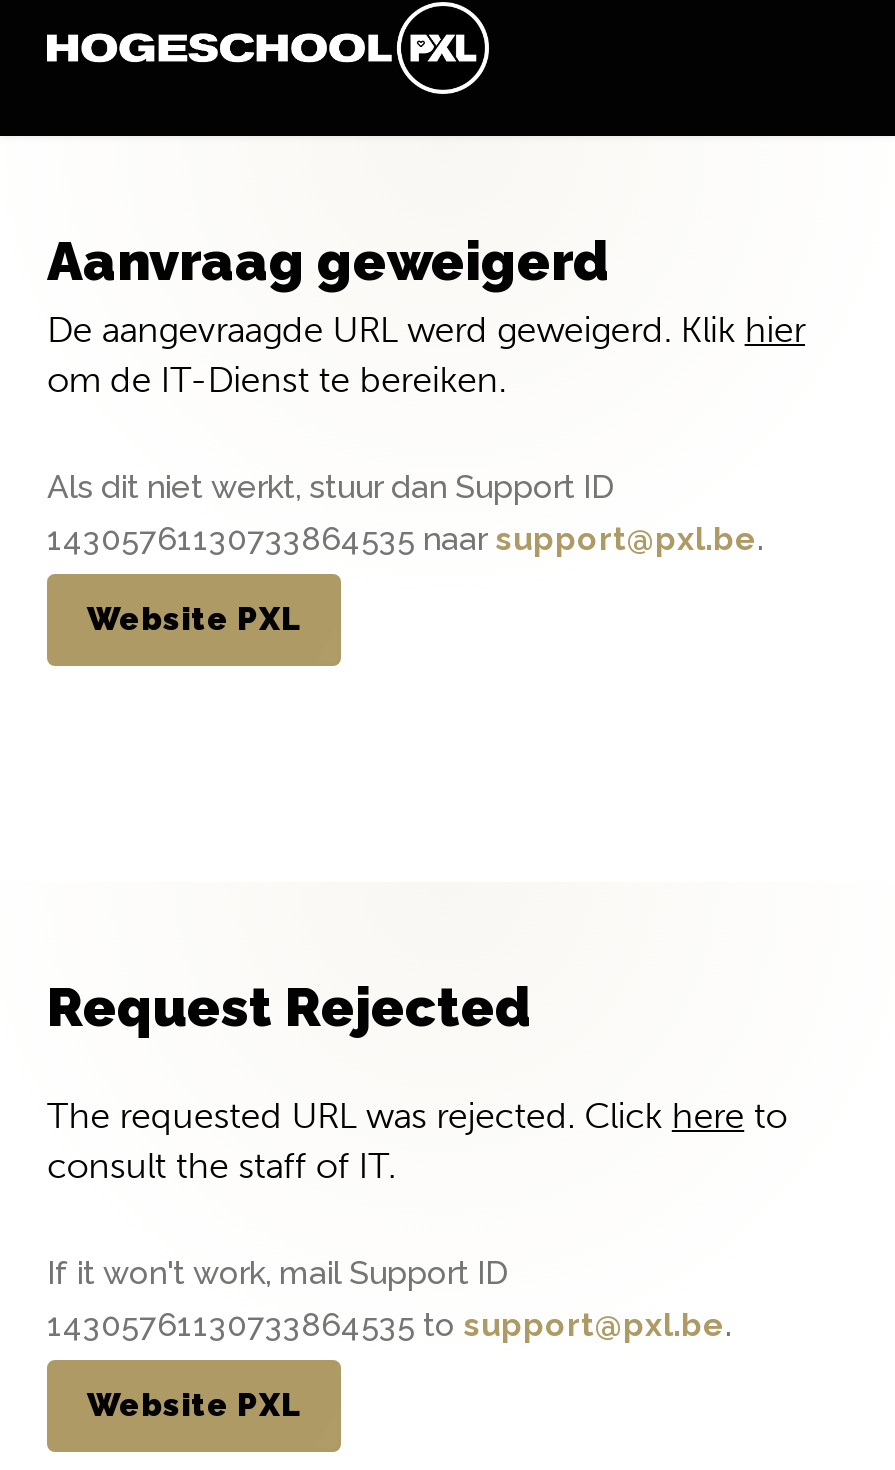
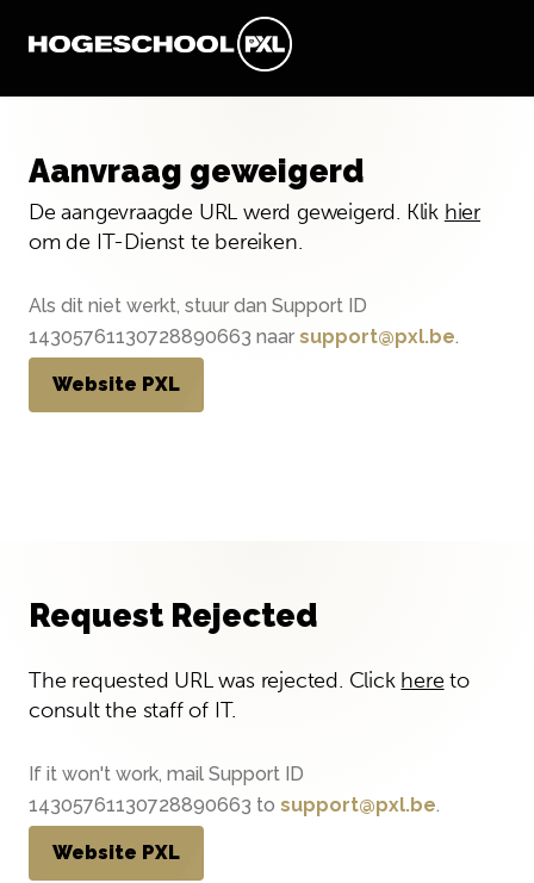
[47,520,763,558] 14305761130733864535 naar support@pxl.be. -> [29,325,459,348] 14305761130728890663 naar support@pxl.be.
[47,1306,731,1344] 14305761130733864535 to support@pxl.be. -> [29,794,440,816] 14305761130728890663 to support@pxl.be.

